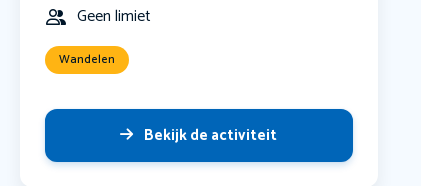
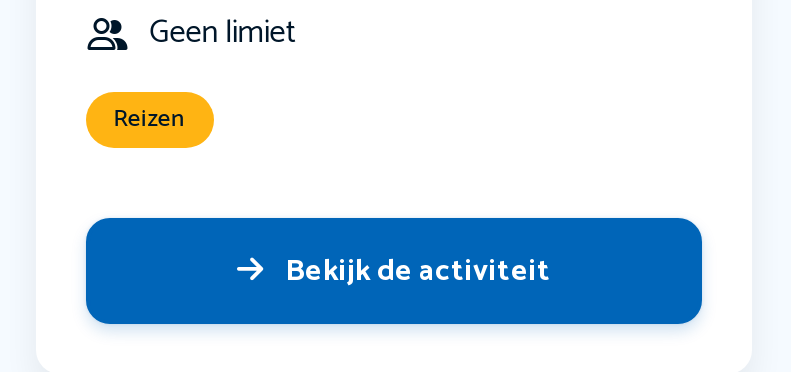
[59,50,115,69] Wandelen -> [114,101,186,139] Reizen

